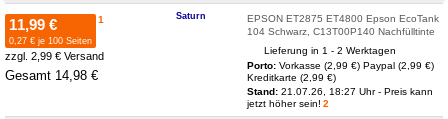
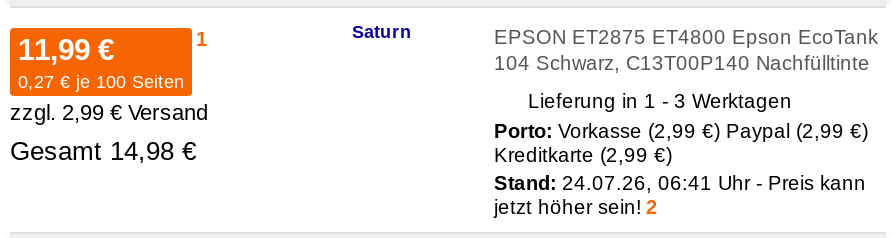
[264,45,396,56] Lieferung in 1 - 2 Werktagen -> [528,89,792,111] Lieferung in 1 - 3 Werktagen
[247,86,433,97] Stand: 21.07.26, 18:27 Uhr - Preis kann -> [494,171,866,193] Stand: 24.07.26, 06:41 Uhr - Preis kann

